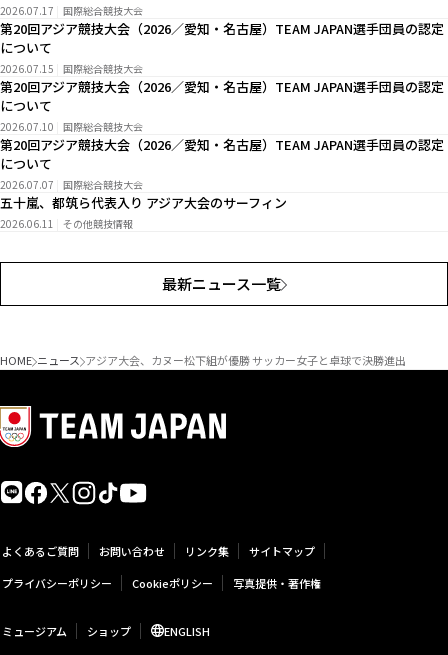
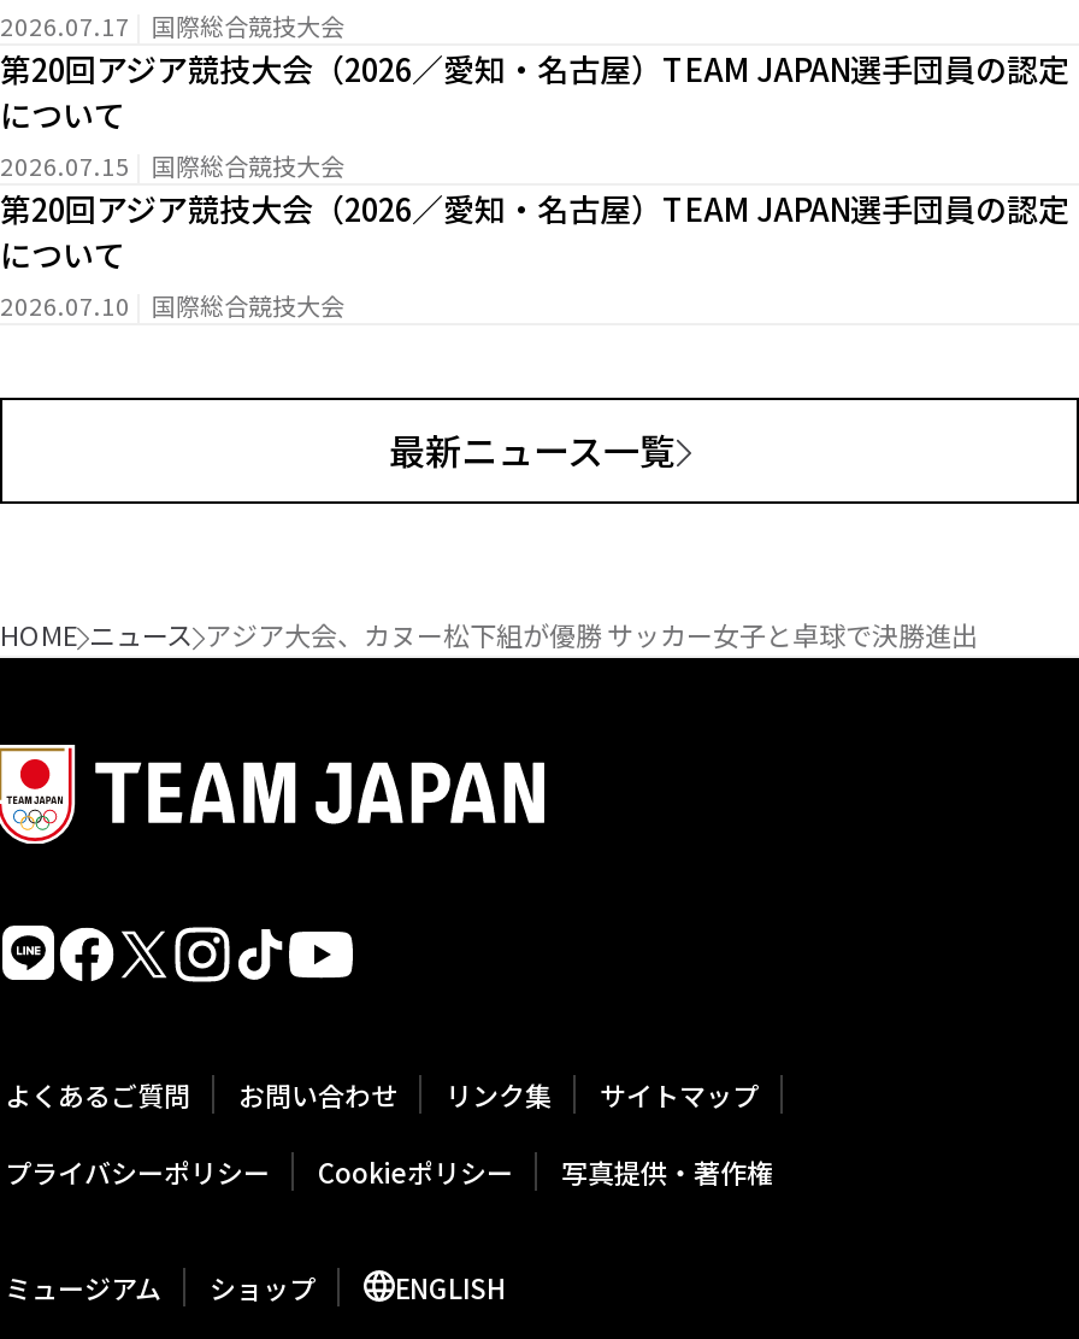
[0,135,444,231] 第20回アジア競技大会（2026／愛知・名古屋）TEAM JAPAN選手団員の認定 | について | 2026.07.07 国際総合競技大会 | 五十嵐、都筑ら代表入り アジア大会のサーフィン | 2026.06.11 その他競技情報 -> none

